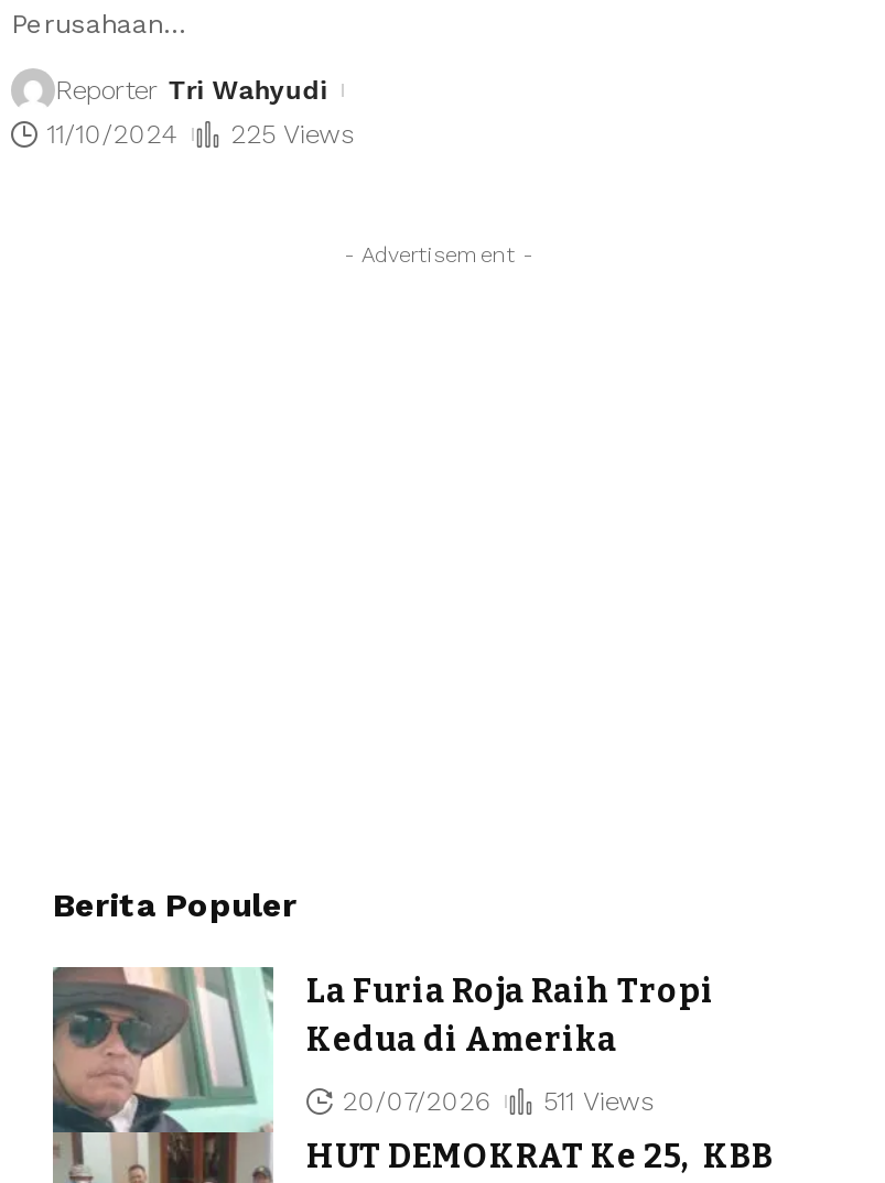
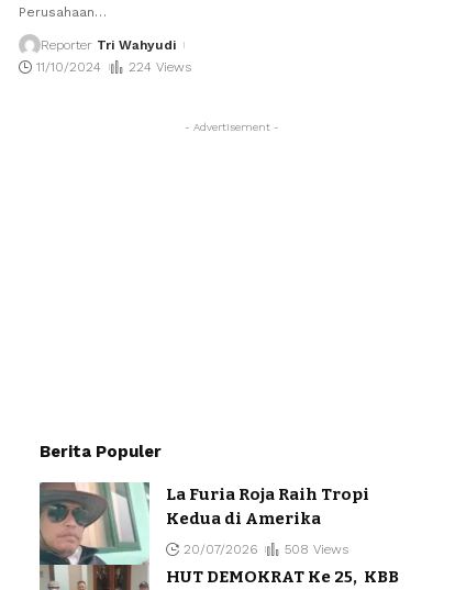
[47,120,354,151] 11/10/2024 225 Views -> [36,60,191,75] 11/10/2024 224 Views
[342,1087,654,1118] 20/07/2026 511 Views -> [184,542,348,557] 20/07/2026 508 Views

